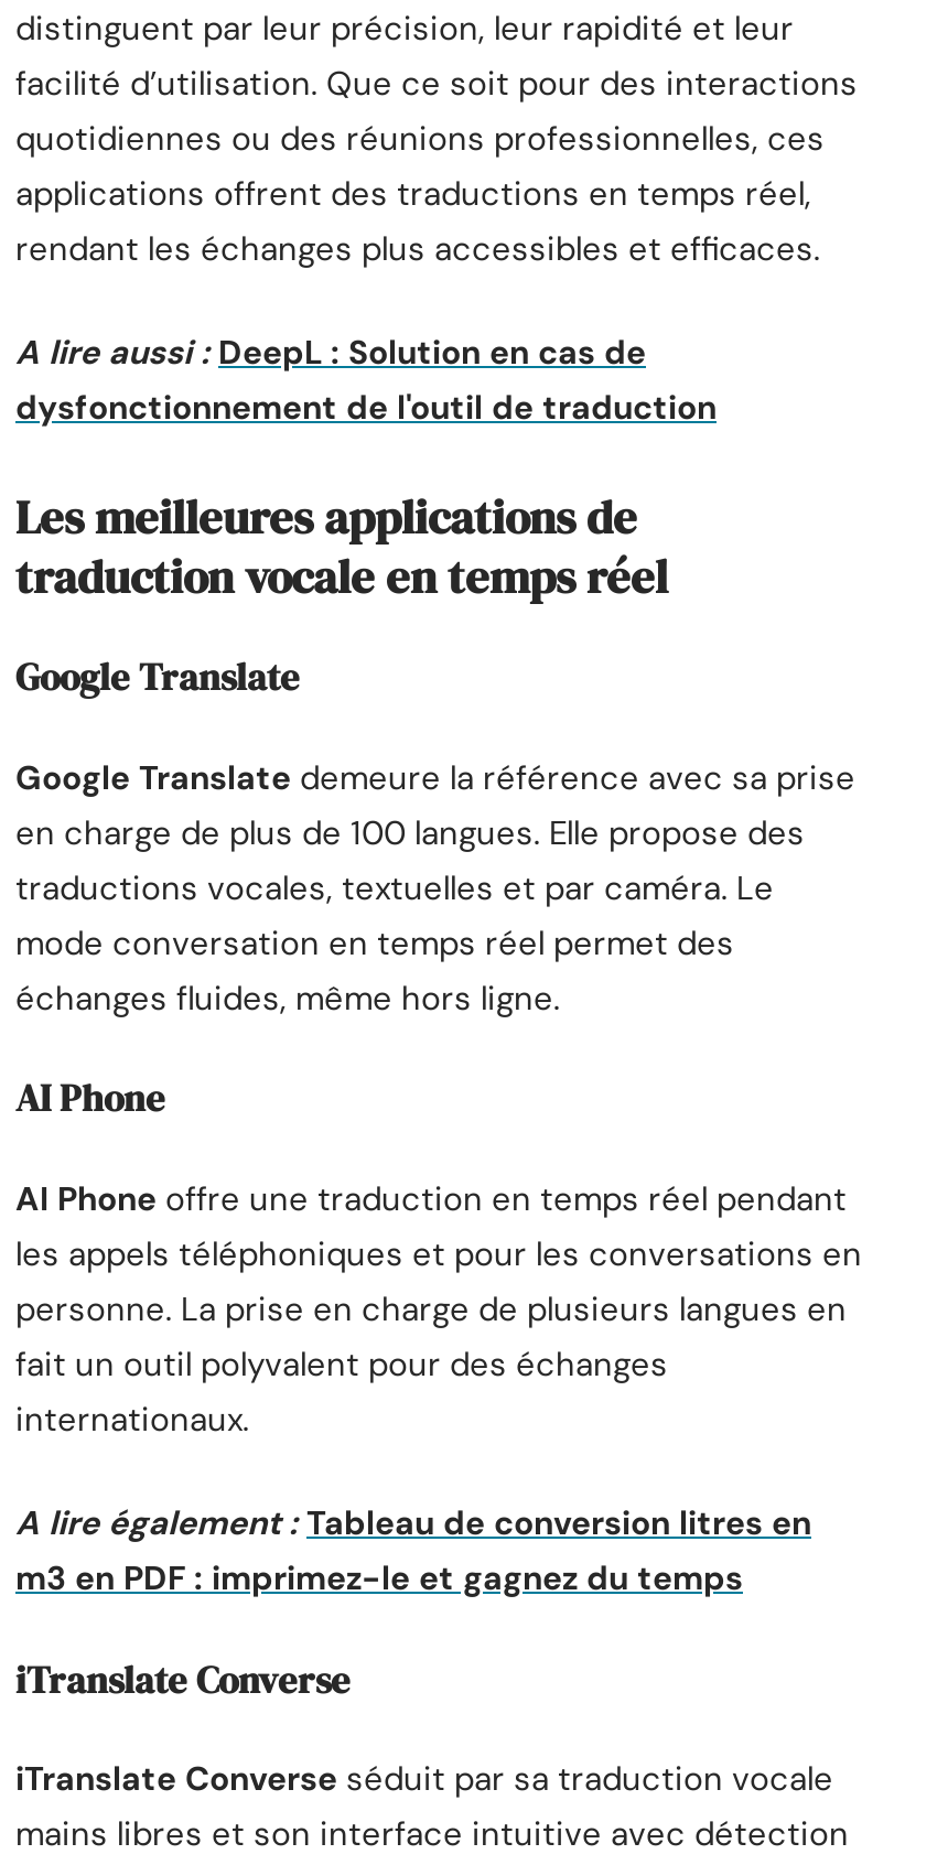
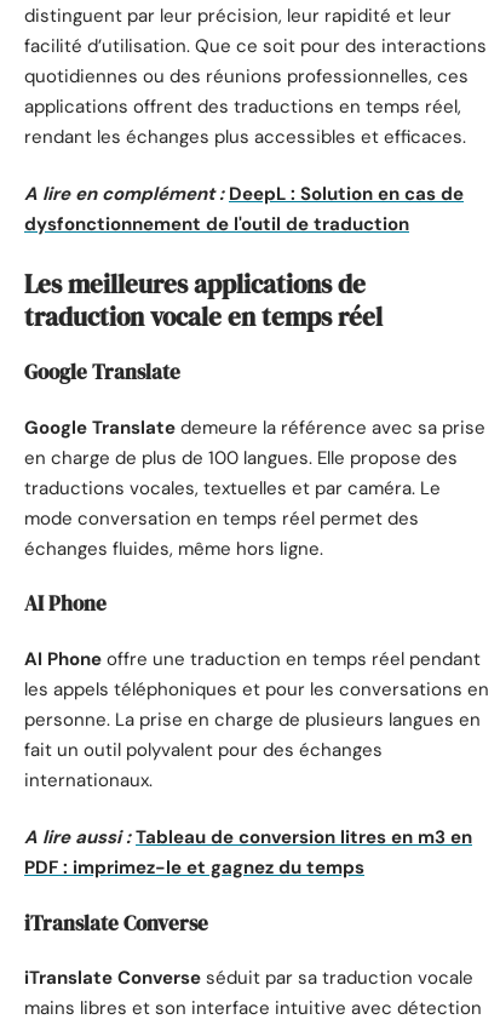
[15,331,646,375] A lire aussi : DeepL : Solution en cas de -> [24,182,464,206] A lire en complément : DeepL : Solution en cas de
[15,1502,811,1601] A lire également : Tableau de conversion litres en | m3 en PDF : imprimez-le et gagnez du temps -> [24,825,472,880] A lire aussi : Tableau de conversion litres en m3 en | PDF : imprimez-le et gagnez du temps

